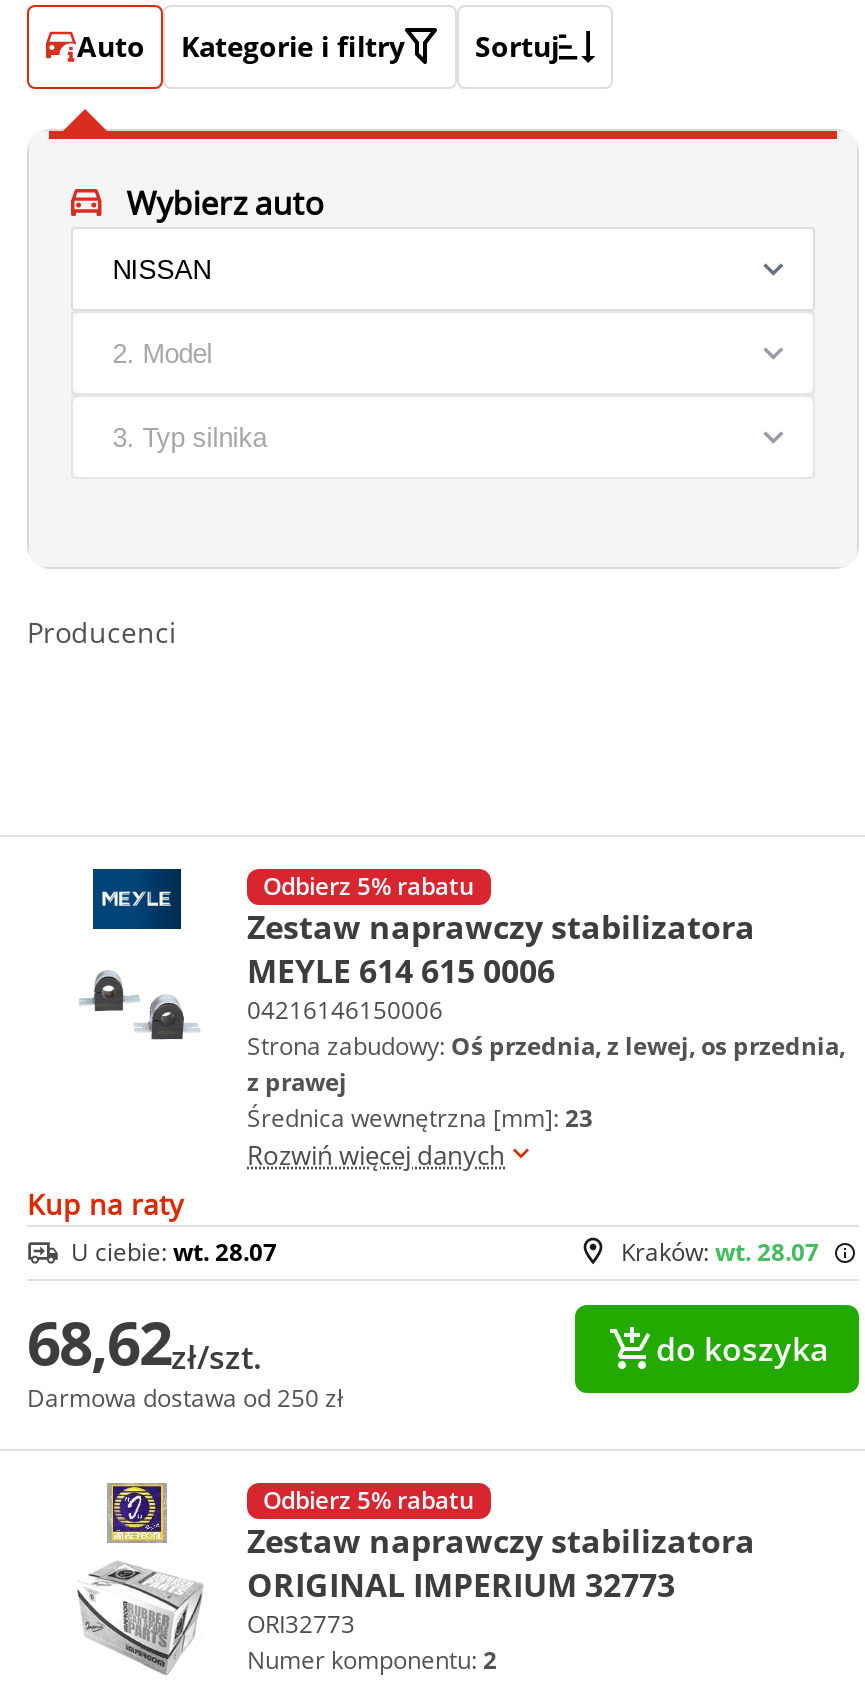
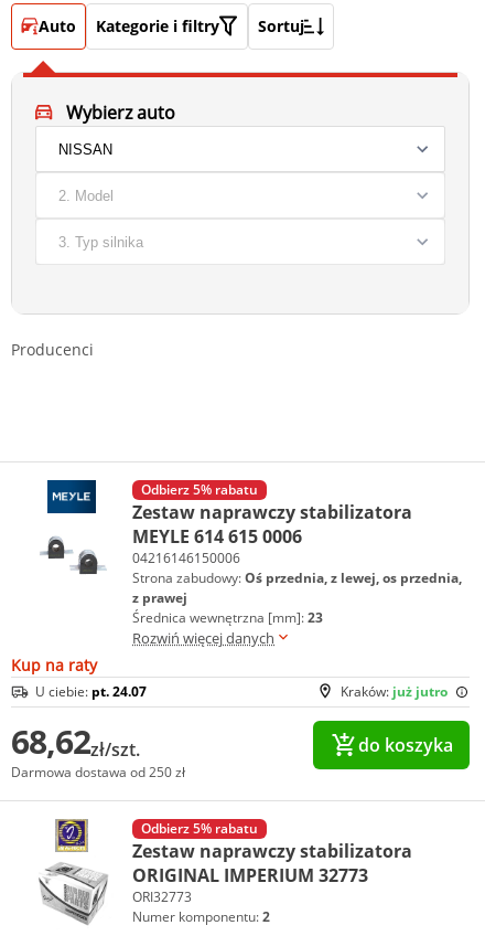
[71,1235,277,1269] U ciebie: wt. 28.07 -> [35,682,147,701] U ciebie: pt. 24.07
[621,1235,819,1269] Kraków: wt. 28.07 -> [341,682,448,701] Kraków: już jutro

